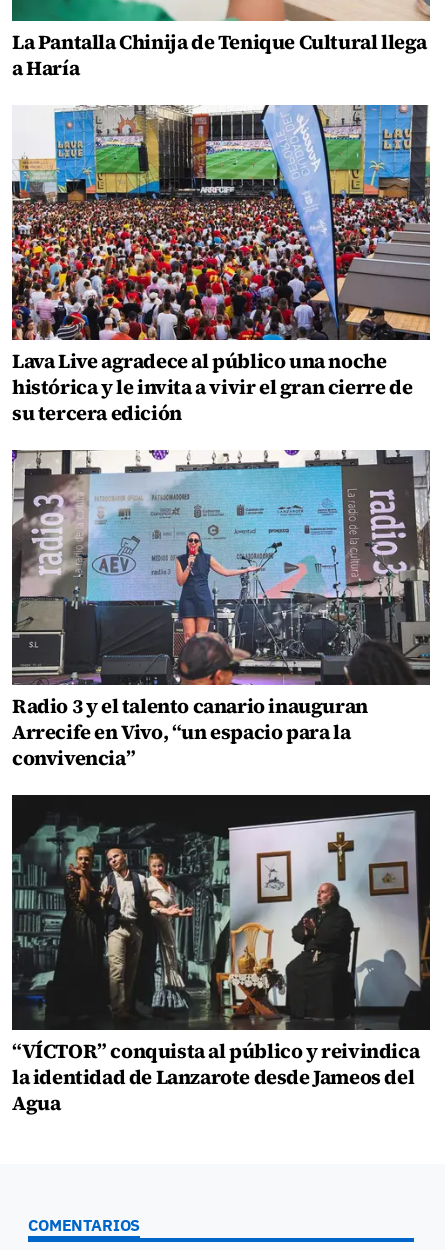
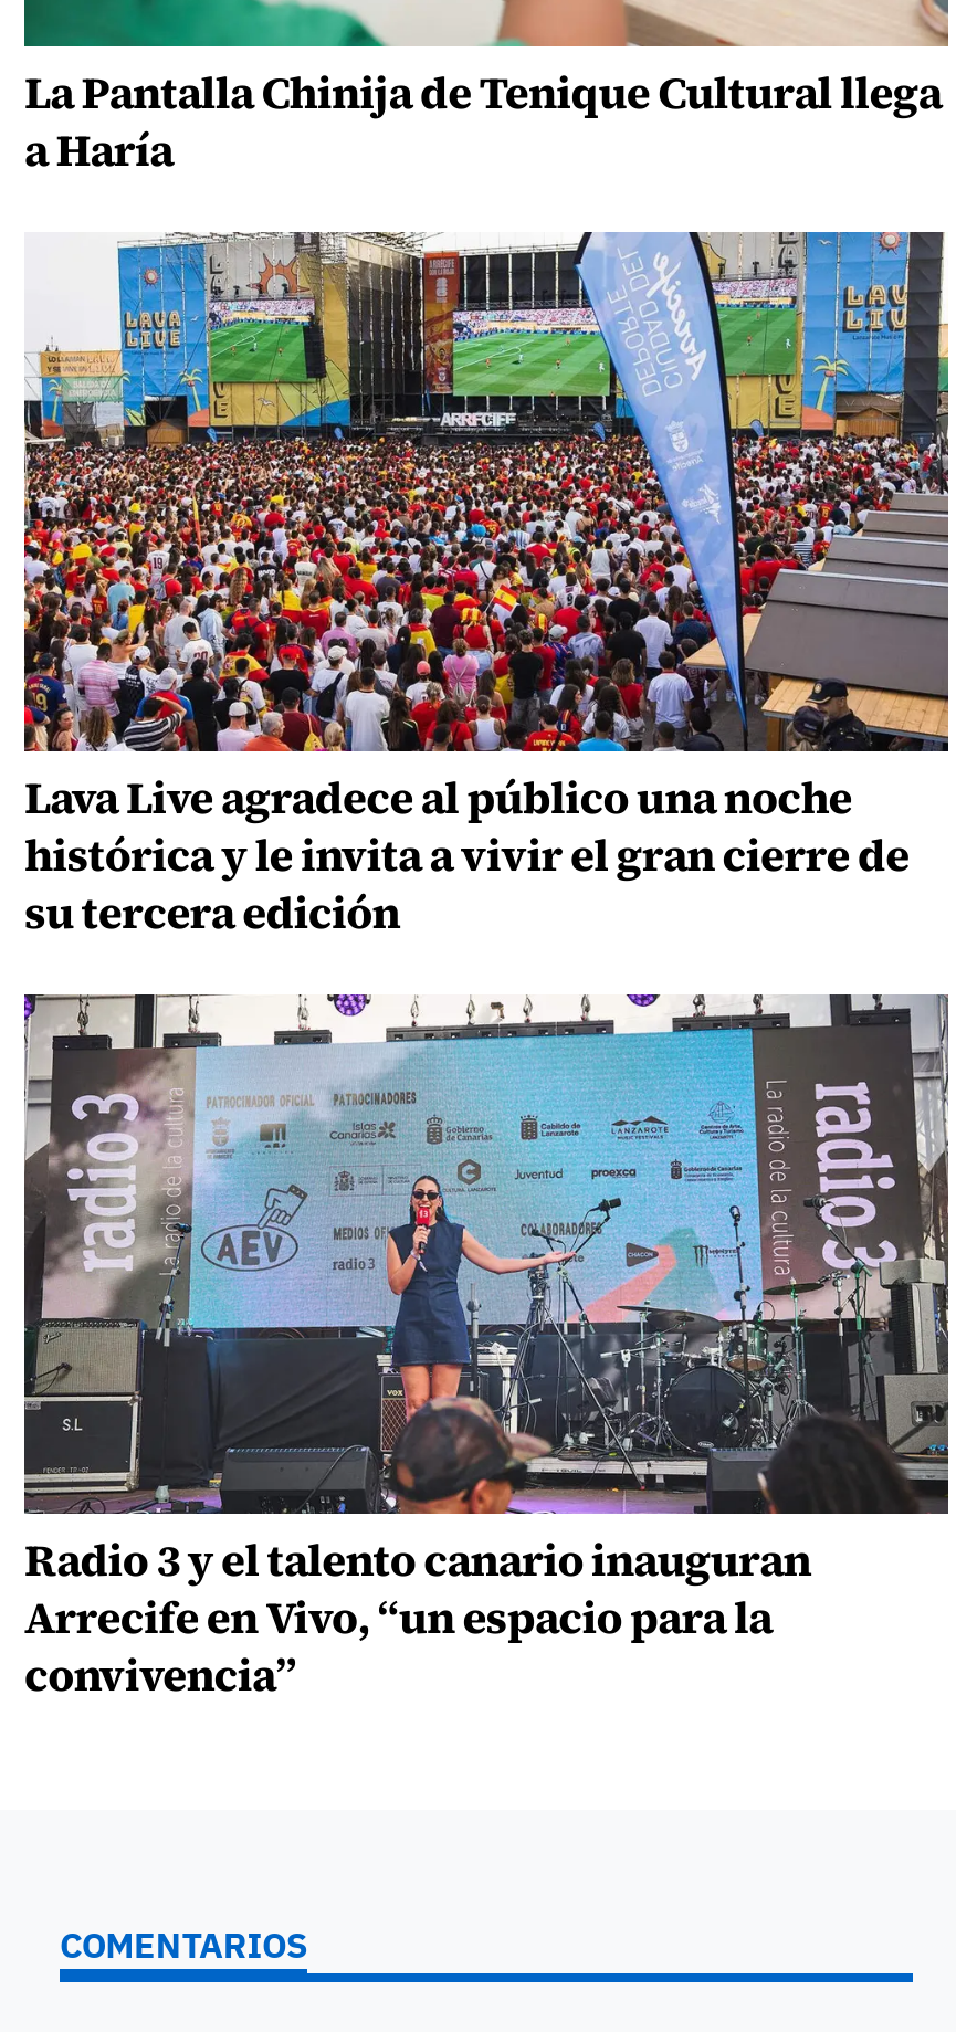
[11,794,431,1117] [image] | “VÍCTOR” conquista al público y reivindica | la identidad de Lanzarote desde Jameos del | Agua -> none

